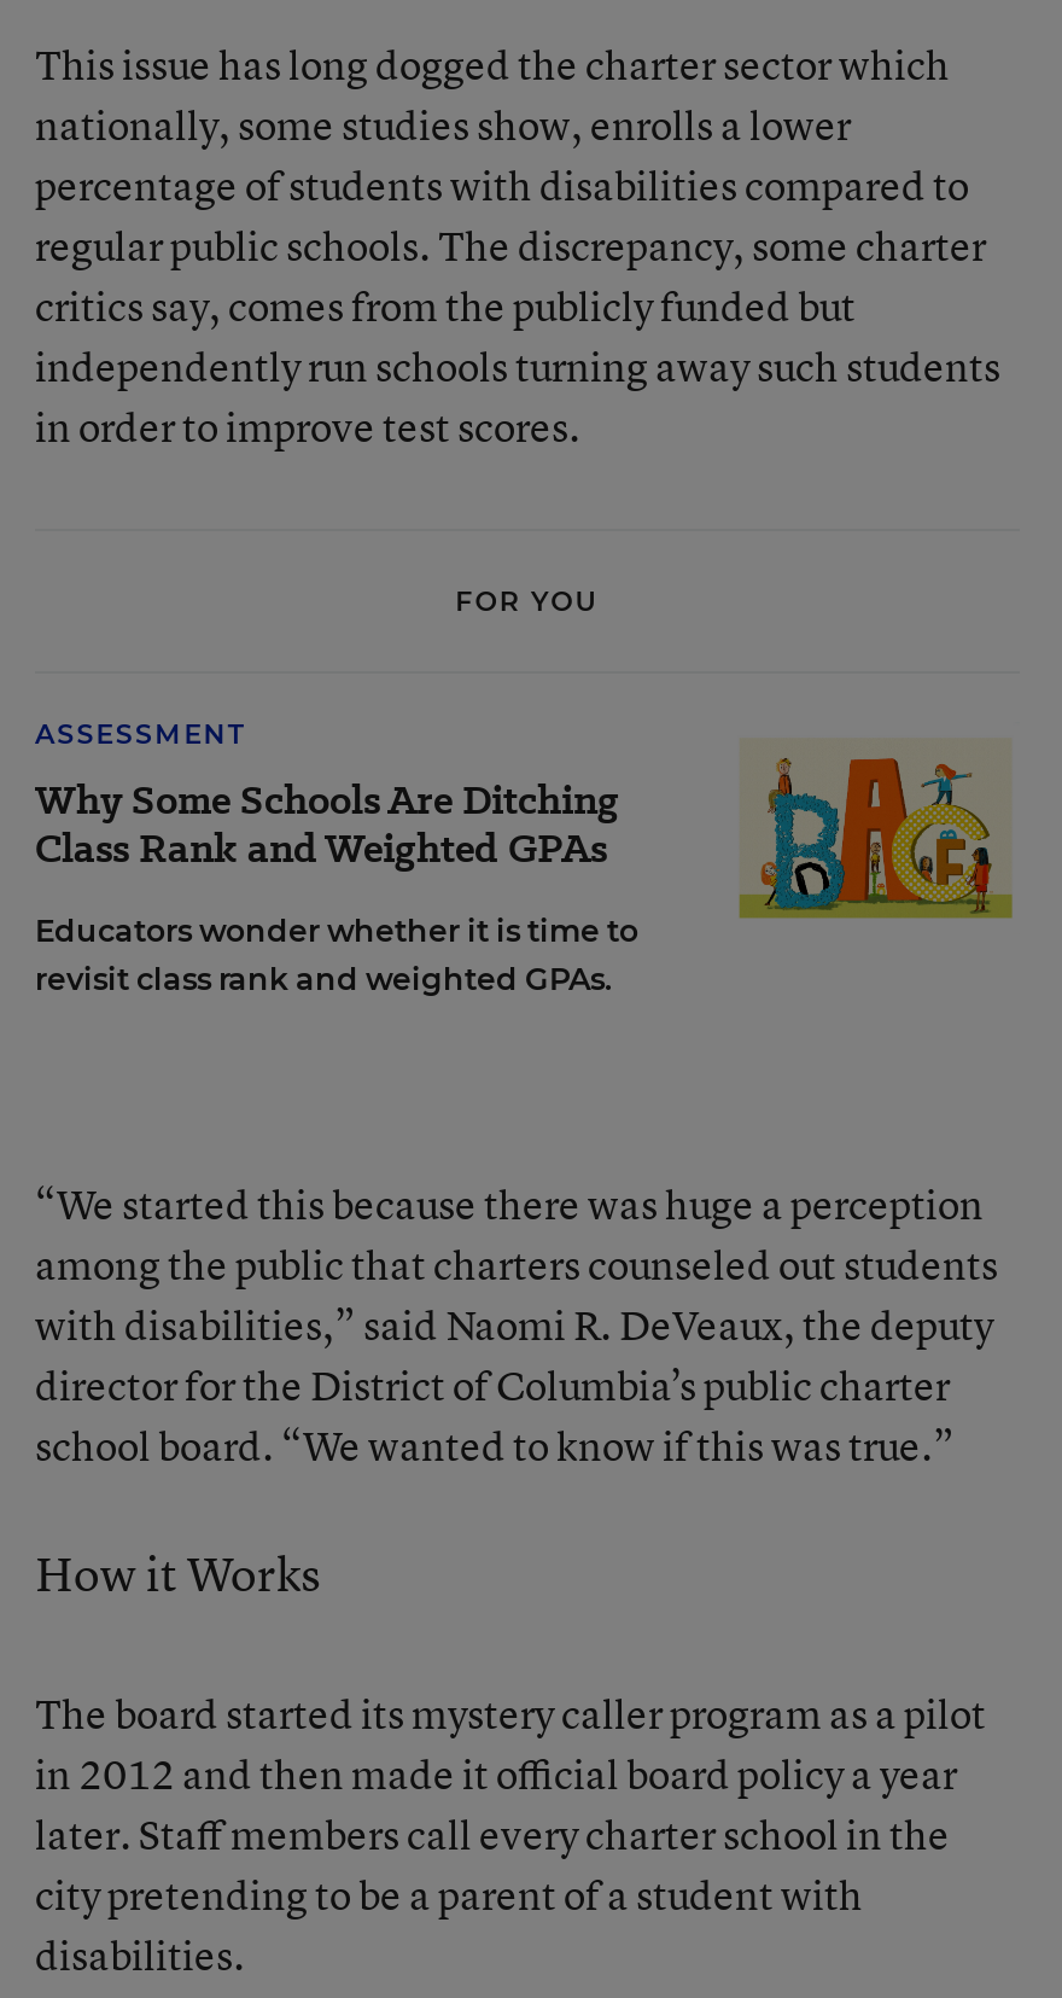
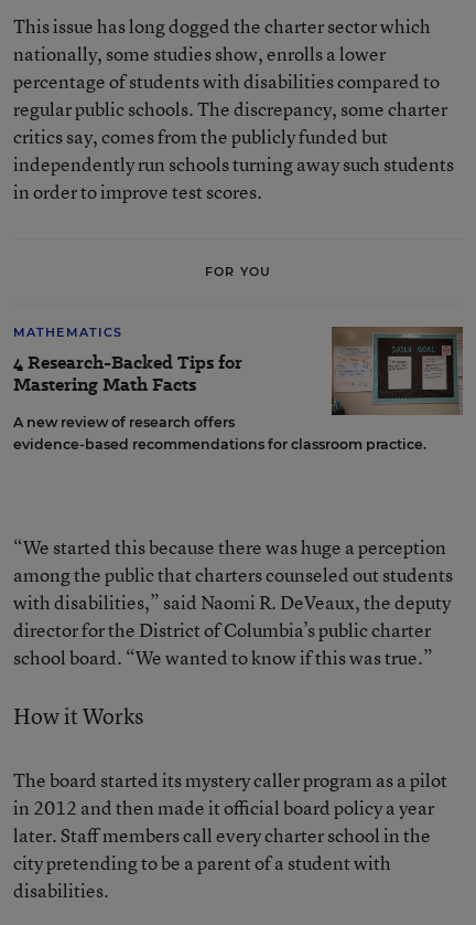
[35,717,619,876] ASSESSMENT | Why Some Schools Are Ditching | Class Rank and Weighted GPAs -> [13,325,242,397] MATHEMATICS | 4 Research-Backed Tips for | Mastering Math Facts
[35,722,1020,997] [image] | Educators wonder whether it is time to | revisit class rank and weighted GPAs. -> [13,326,464,453] [image] | A new review of research offers | evidence-based recommendations for classroom practice.

